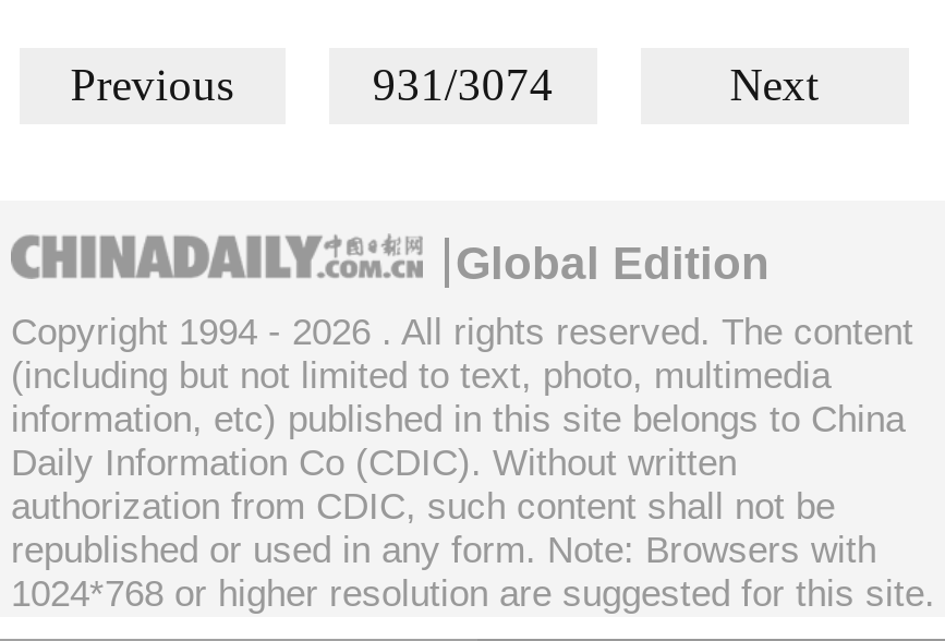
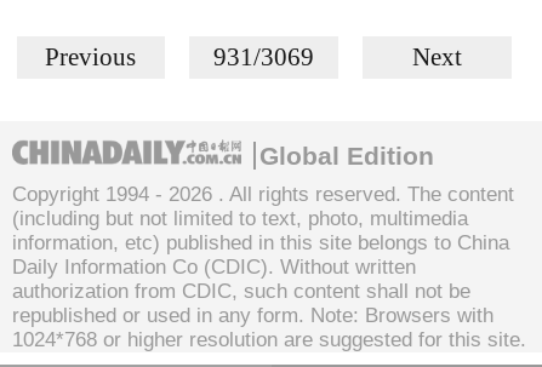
[373,58,553,110] 931/3074 -> [213,43,314,72] 931/3069

